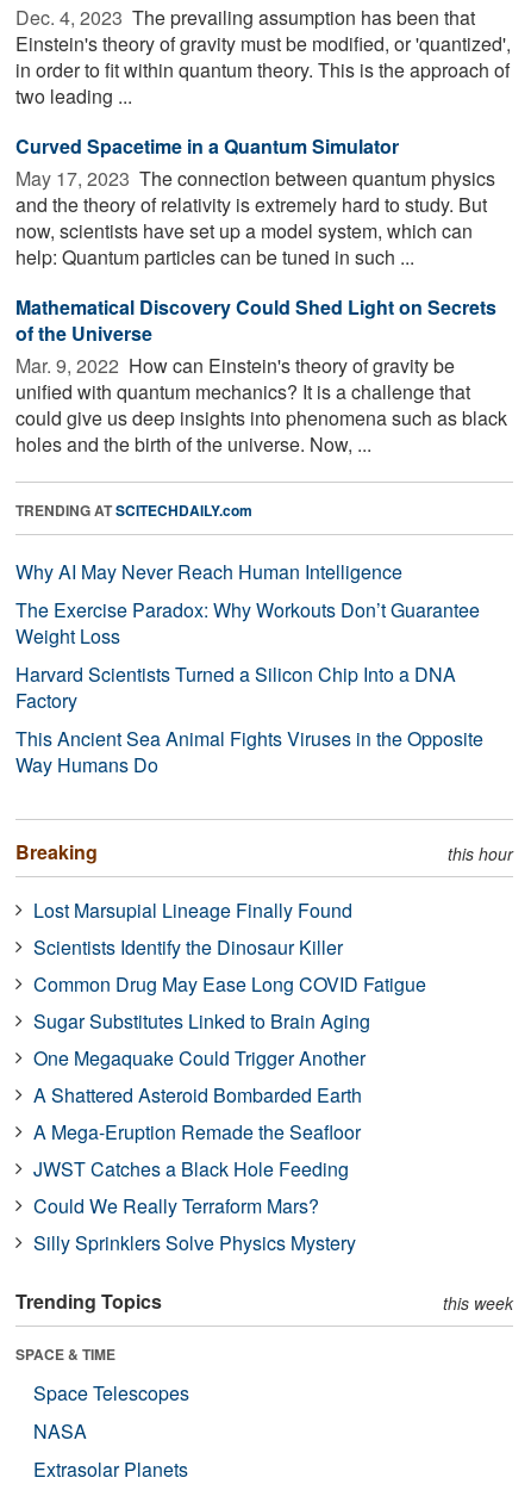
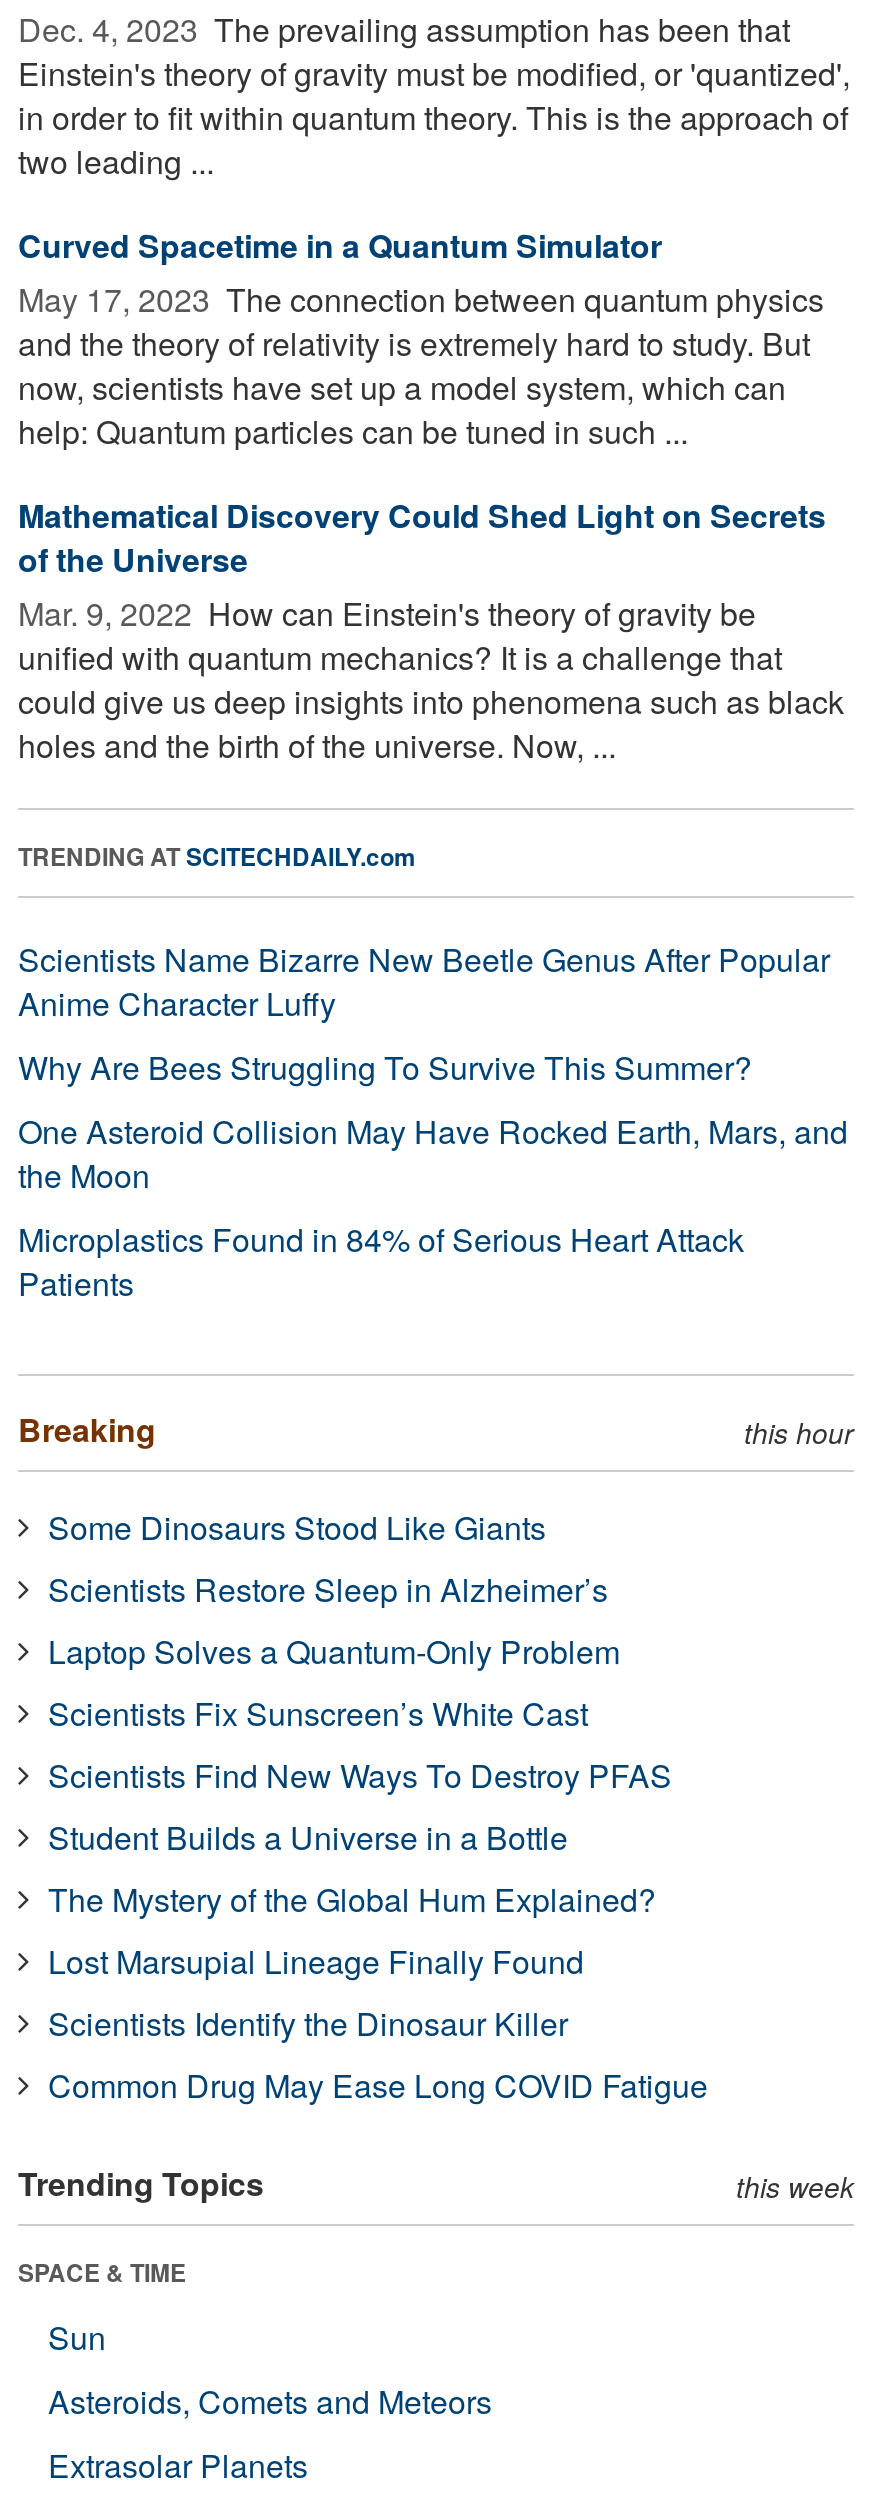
[15,558,483,778] Why AI May Never Reach Human Intelligence | The Exercise Paradox: Why Workouts Don’t Guarantee | Weight Loss | Harvard Scientists Turned a Silicon Chip Into a DNA | Factory | This Ancient Sea Animal Fights Viruses in the Opposite | Way Humans Do -> [18,936,848,1306] Scientists Name Bizarre New Beetle Genus After Popular | Anime Character Luffy | Why Are Bees Struggling To Survive This Summer? | One Asteroid Collision May Have Rocked Earth, Mars, and | the Moon | Microplastics Found in 84% of Serious Heart Attack | Patients
none -> [48,1504,672,1922] Some Dinosaurs Stood Like Giants | Scientists Restore Sleep in Alzheimer’s | Laptop Solves a Quantum-Only Problem | Scientists Fix Sunscreen’s White Cast | Scientists Find New Ways To Destroy PFAS | Student Builds a Universe in a Bottle | The Mystery of the Global Hum Explained?
moved [33,896,426,997] -> [48,1938,708,2108]: Lost Marsupial Lineage Finally Found | Scientists Identify the Dinosaur Killer | Common Drug May Ease Long COVID Fatigue
[33,1007,370,1256] Sugar Substitutes Linked to Brain Aging | One Megaquake Could Trigger Another | A Shattered Asteroid Bombarded Earth | A Mega-Eruption Remade the Seafloor | JWST Catches a Black Hole Feeding | Could We Really Terraform Mars? | Silly Sprinklers Solve Physics Mystery -> none
[33,1379,189,1444] Space Telescopes | NASA -> [48,2314,492,2424] Sun | Asteroids, Comets and Meteors

